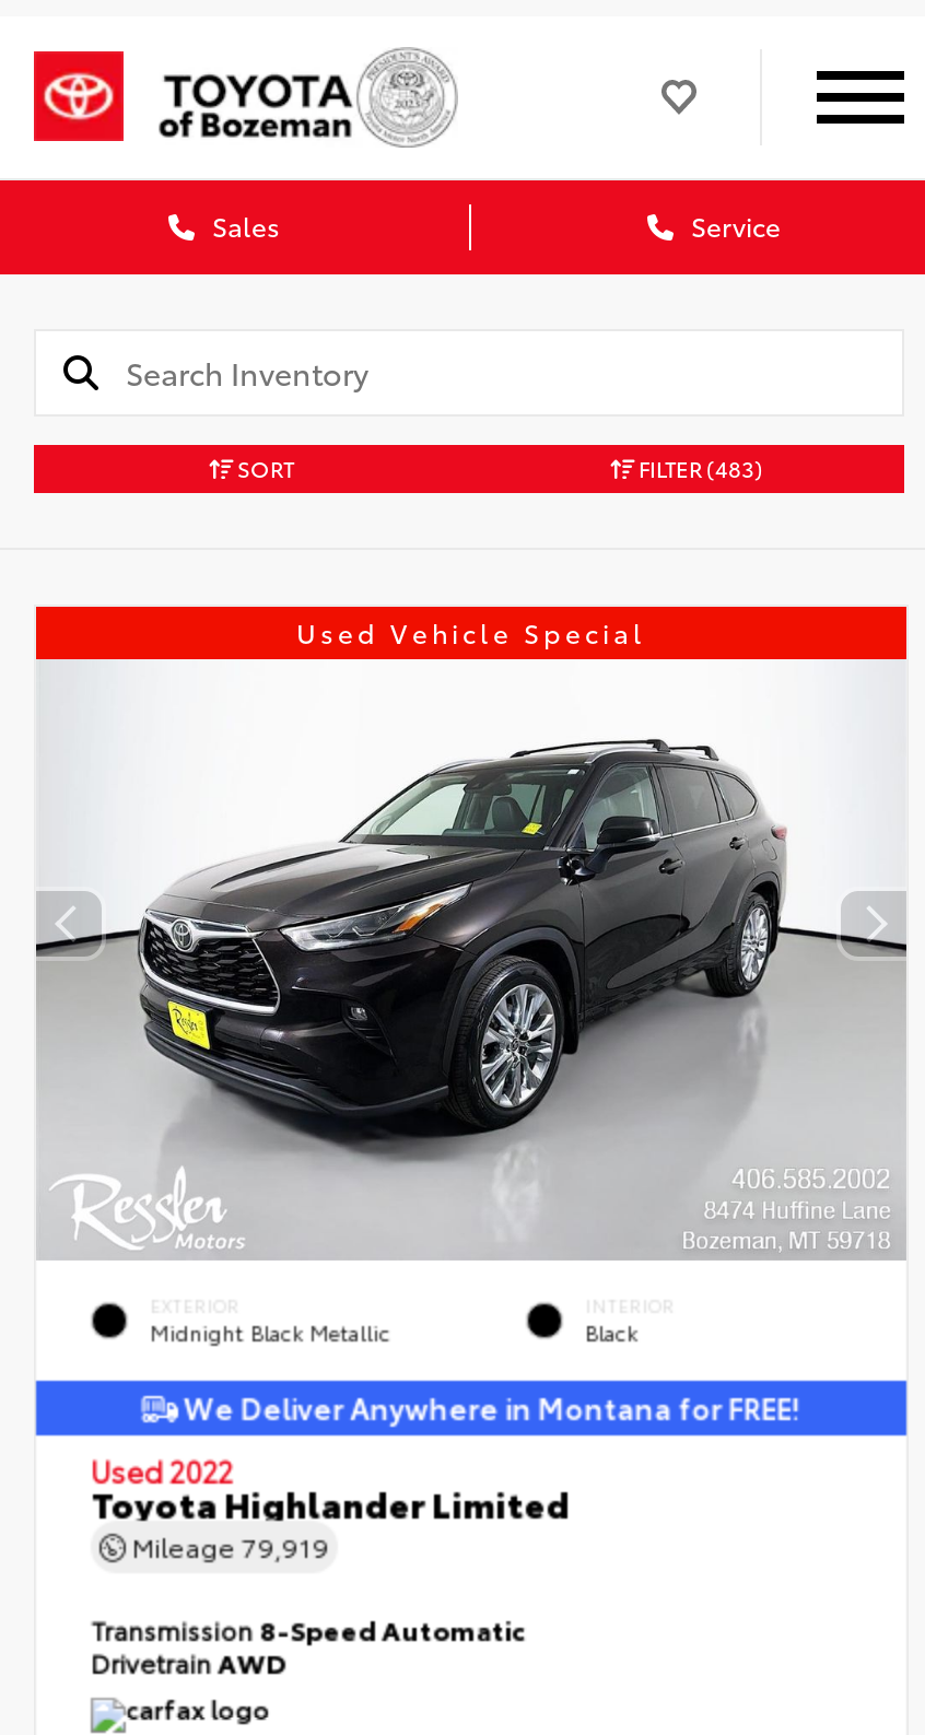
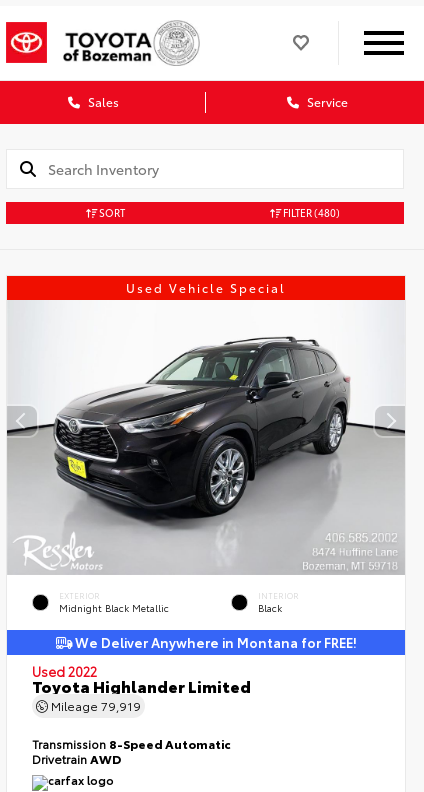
[634,451,763,484] FILTER (483) -> [280,205,339,220] FILTER (480)

